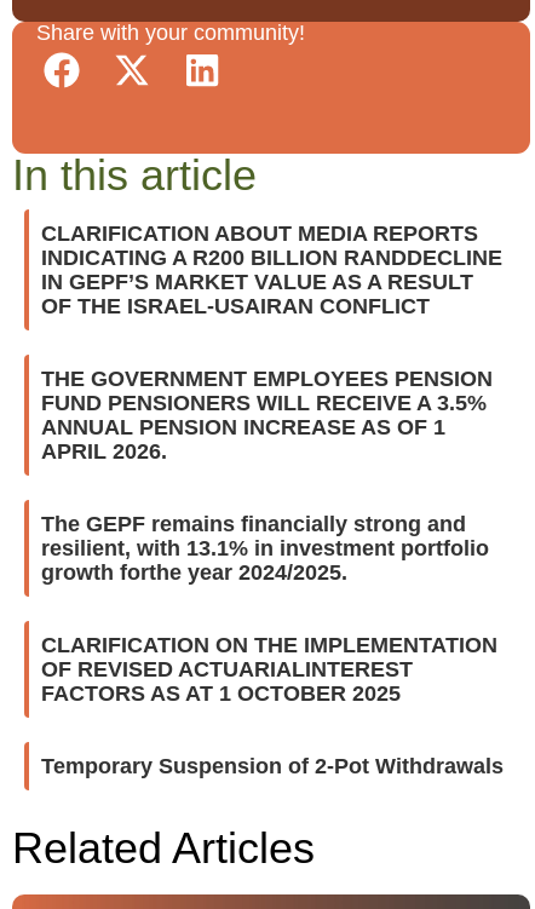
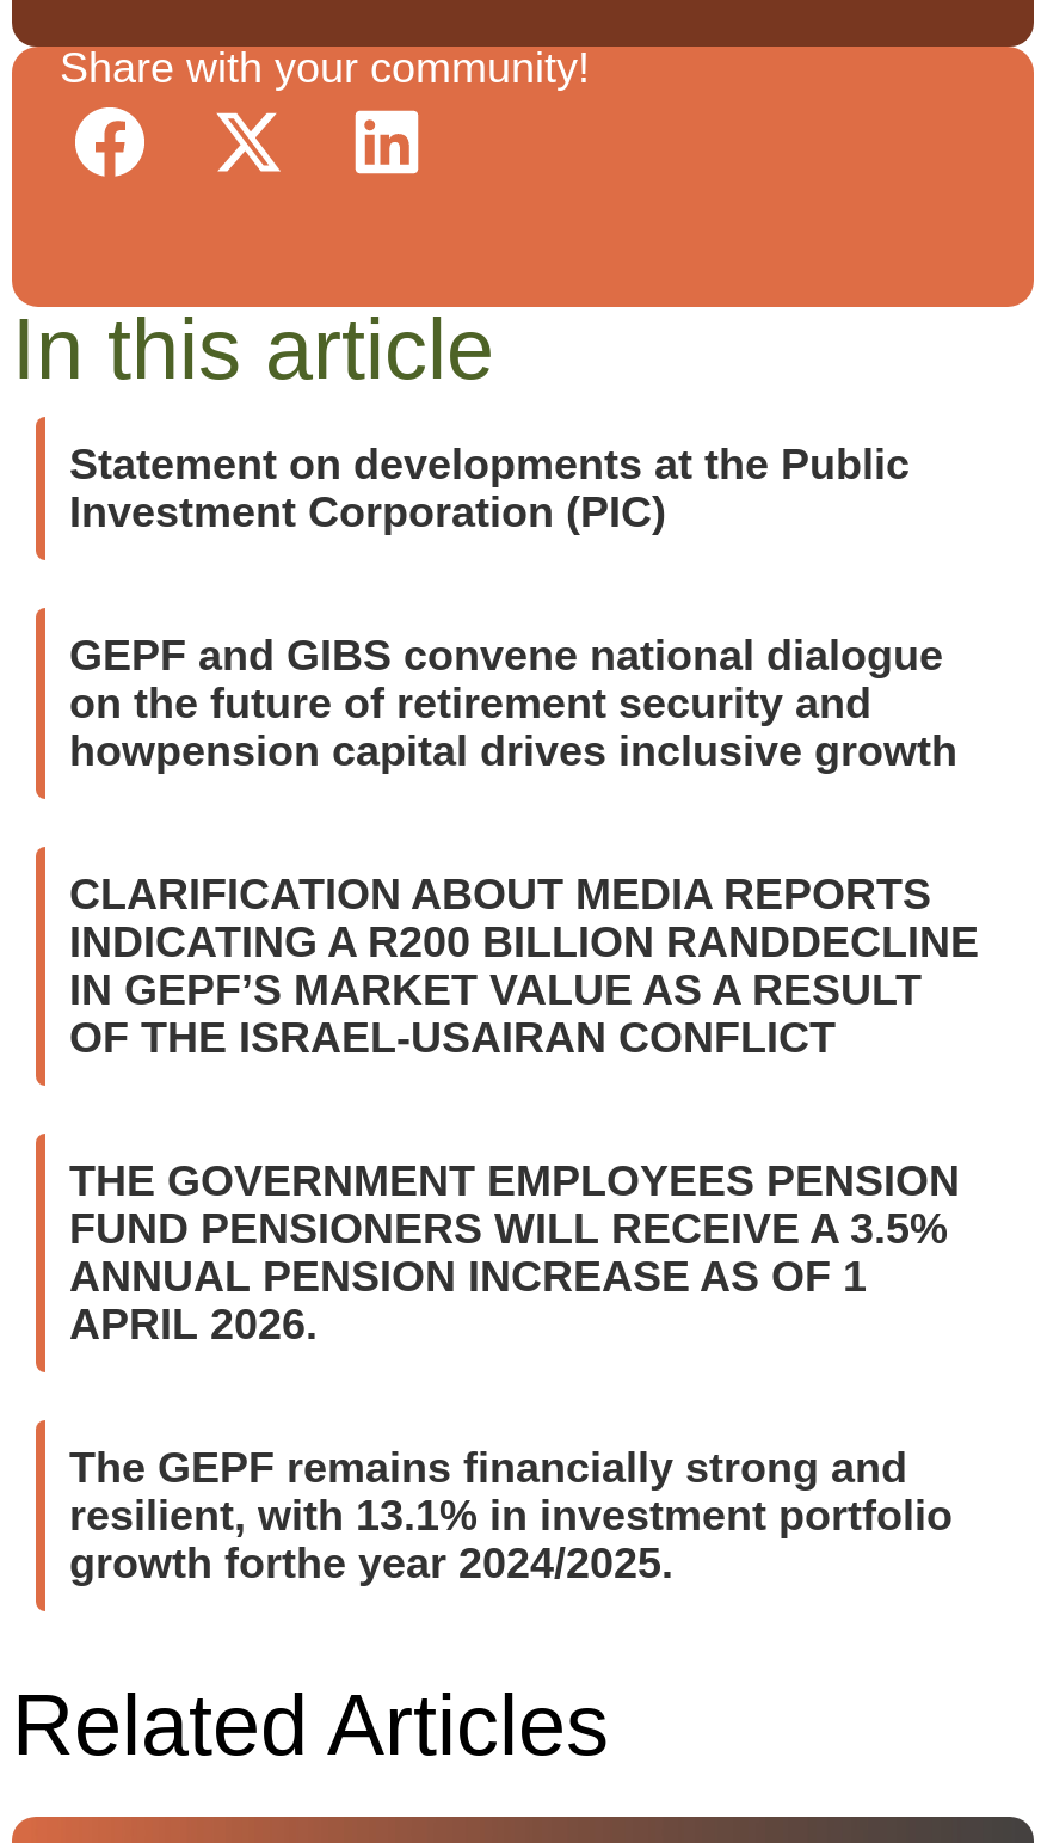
none -> [69,441,957,775] Statement on developments at the Public | Investment Corporation (PIC) | GEPF and GIBS convene national dialogue | on the future of retirement security and | howpension capital drives inclusive growth
moved [41,221,502,584] -> [69,870,979,1587]: CLARIFICATION ABOUT MEDIA REPORTS | INDICATING A R200 BILLION RANDDECLINE | IN GEPF’S MARKET VALUE AS A RESULT | ... | resilient, with 13.1% in investment portfolio | growth forthe year 2024/2025.
[41,633,504,778] CLARIFICATION ON THE IMPLEMENTATION | OF REVISED ACTUARIALINTEREST | FACTORS AS AT 1 OCTOBER 2025 | Temporary Suspension of 2-Pot Withdrawals -> none

